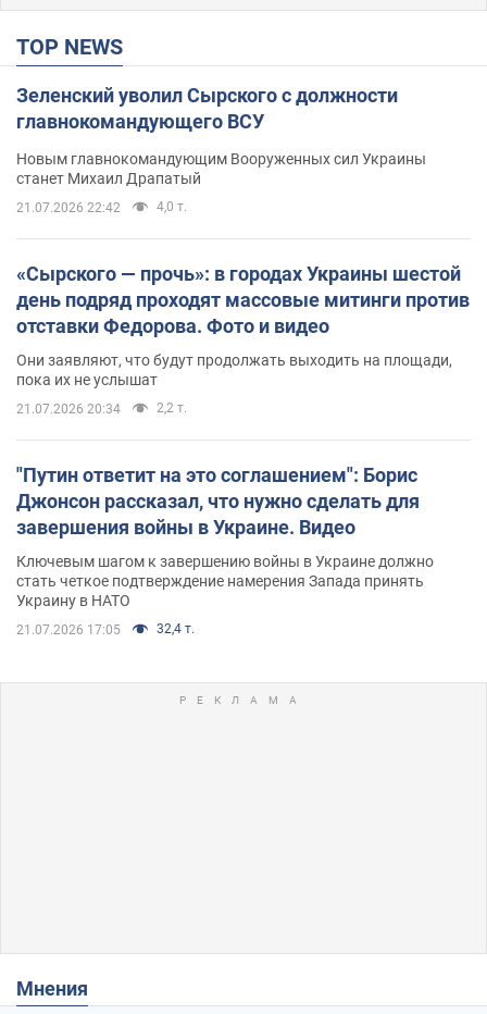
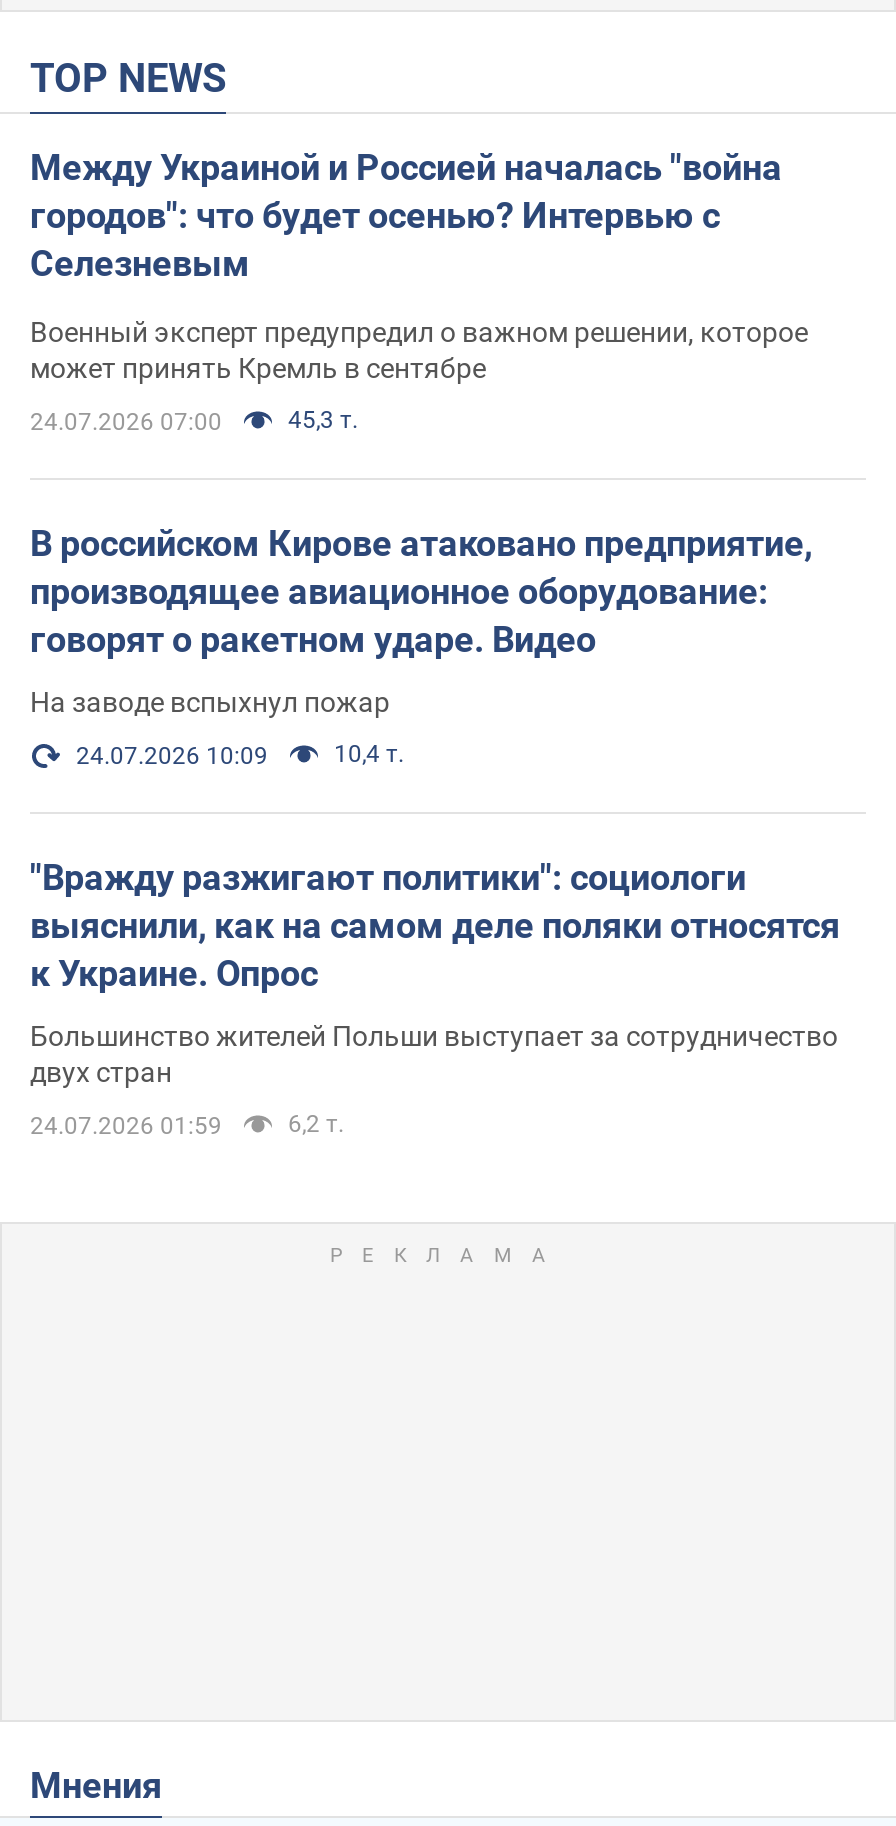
[16,83,398,132] Зеленский уволил Сырского с должности | главнокомандующего ВСУ -> [30,145,782,283] Между Украиной и Россией началась "война | городов": что будет осенью? Интервью с | Селезневым
[16,150,426,187] Новым главнокомандующим Вооруженных сил Украины | станет Михаил Драпатый -> [30,315,808,383] Военный эксперт предупредил о важном решении, которое | может принять Кремль в сентябре
[16,199,187,215] 21.07.2026 22:42 | 4,0 т. -> [30,405,358,435] 24.07.2026 07:00 | 45,3 т.
[16,262,470,337] «Сырского — прочь»: в городах Украины шестой | день подряд проходят массовые митинги против | отставки Федорова. Фото и видео -> [30,521,812,659] В российском Кирове атаковано предприятие, | производящее авиационное оборудование: | говорят о ракетном ударе. Видео
[16,351,452,388] Они заявляют, что будут продолжать выходить на площади, | пока их не услышат -> [30,685,390,717] На заводе вспыхнул пожар
[16,400,187,416] 21.07.2026 20:34 | 2,2 т. -> [76,739,404,769] 24.07.2026 10:09 | 10,4 т.
[16,463,420,538] "Путин ответит на это соглашением": Борис | Джонсон рассказал, что нужно сделать для | завершения войны в Украине. Видео -> [30,855,840,993] "Вражду разжигают политики": социологи | выяснили, как на самом деле поляки относятся | к Украине. Опрос
[16,552,434,609] Ключевым шагом к завершению войны в Украине должно | стать четкое подтверждение намерения Запада принять | Украину в НАТО -> [30,1019,838,1087] Большинство жителей Польши выступает за сотрудничество | двух стран
[16,621,195,637] 21.07.2026 17:05 | 32,4 т. -> [30,1109,344,1139] 24.07.2026 01:59 | 6,2 т.

